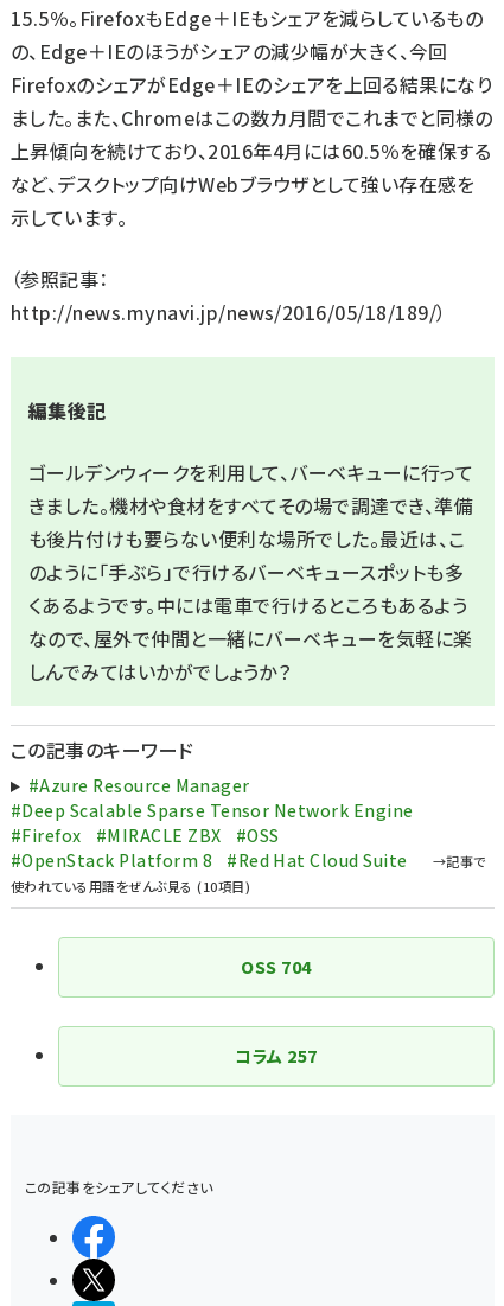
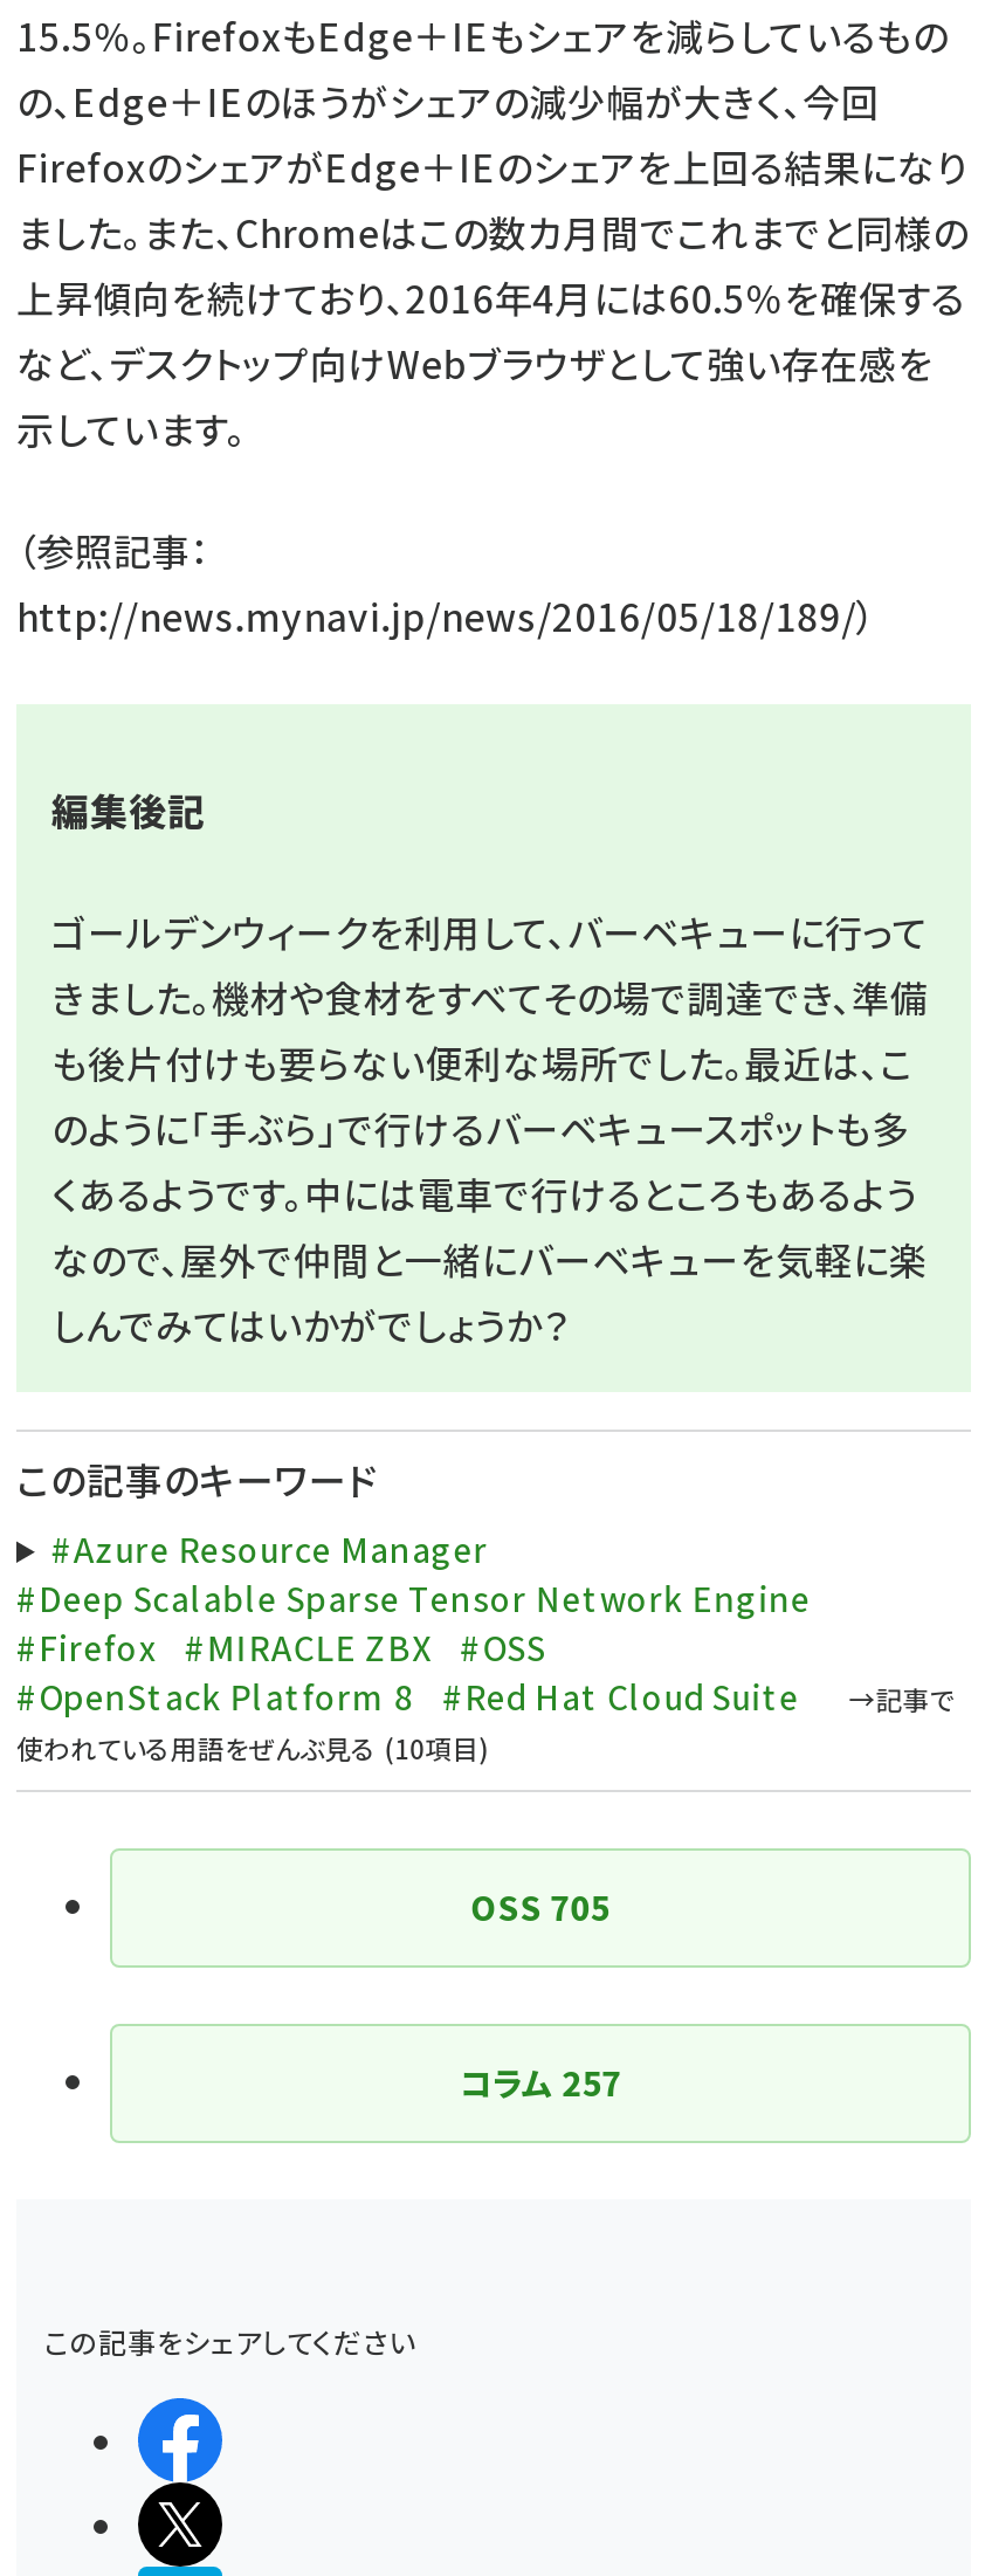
[241,955,312,979] OSS 704 -> [471,1883,610,1930] OSS 705

